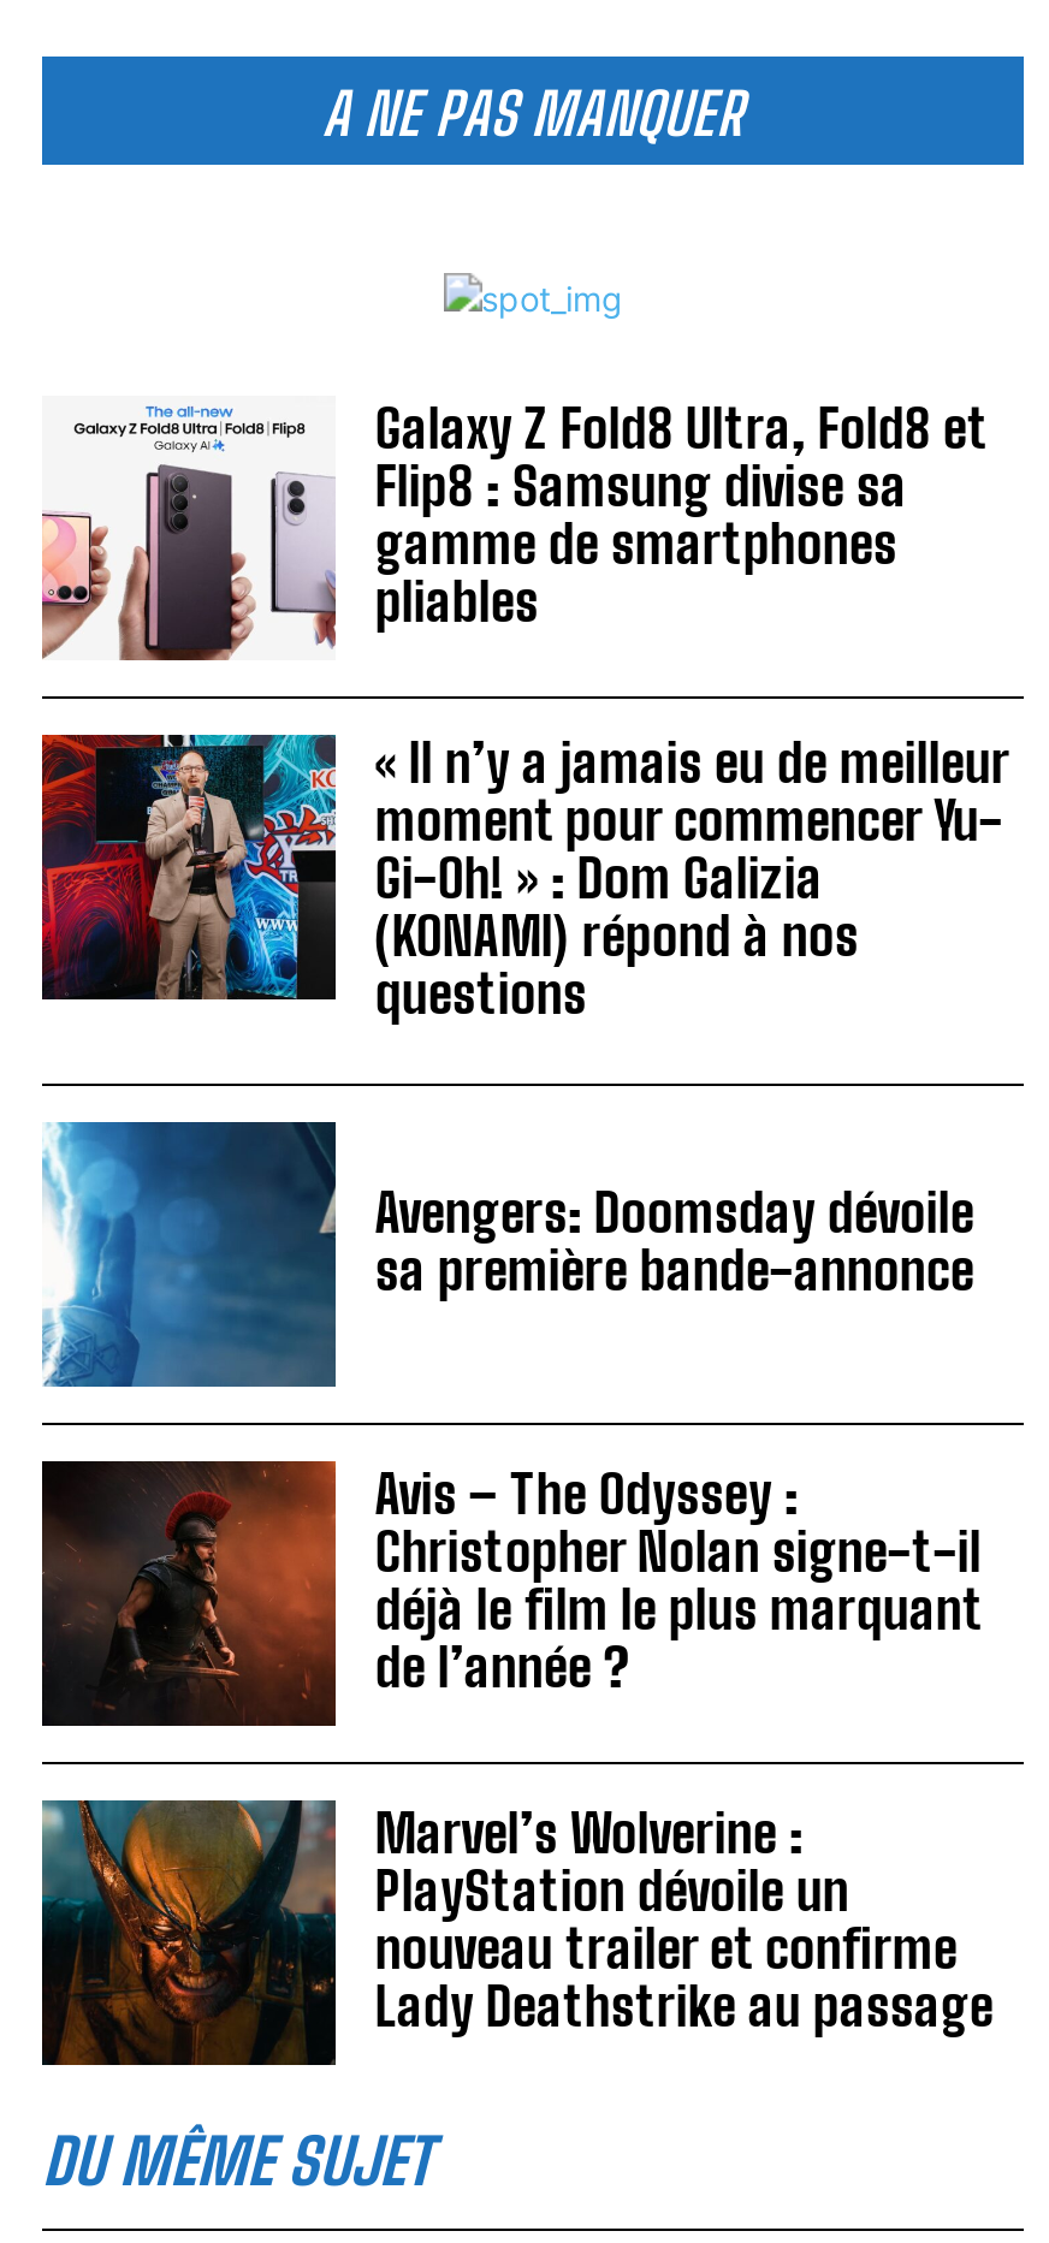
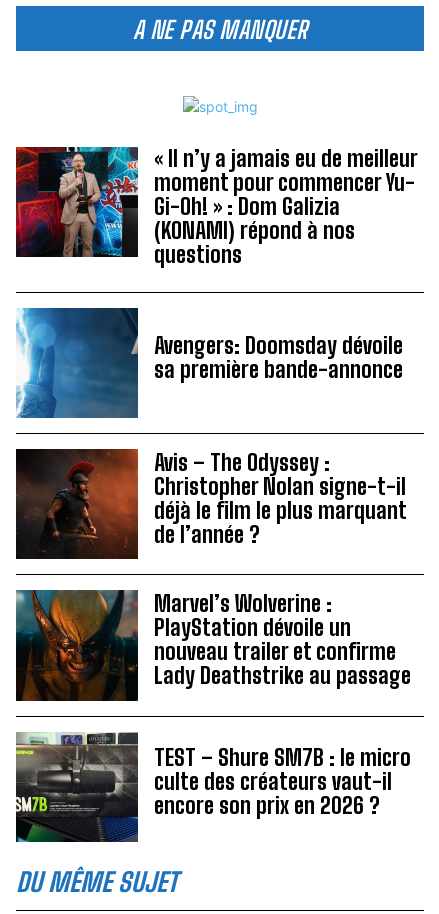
[40,394,989,661] [image] | Galaxy Z Fold8 Ultra, Fold8 et | Flip8 : Samsung divise sa | gamme de smartphones | pliables -> none
moved [37,730,1010,2039] -> [14,145,418,689]: [image] | « Il n’y a jamais eu de meilleur | moment pour commencer Yu- | ... | nouveau trailer et confirme | Lady Deathstrike au passage
none -> [15,732,411,843] [image] | TEST – Shure SM7B : le micro | culte des créateurs vaut-il | encore son prix en 2026 ?

